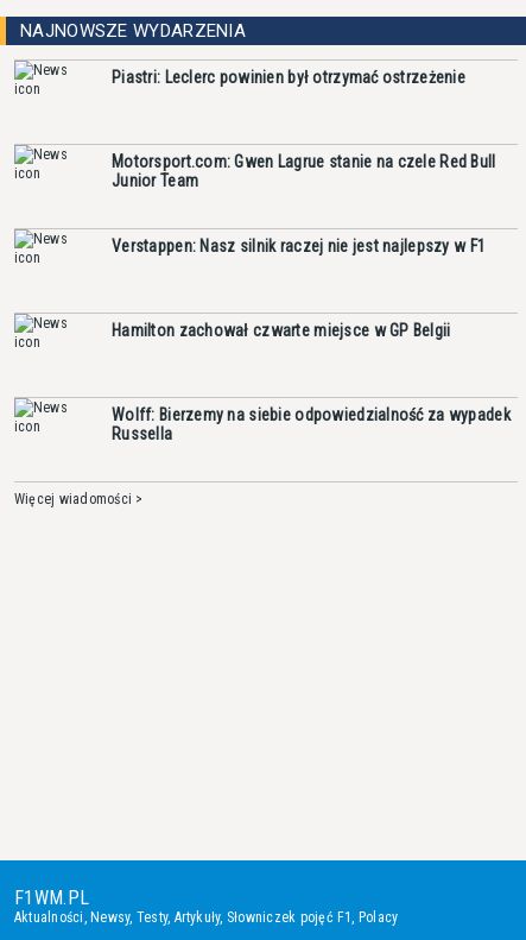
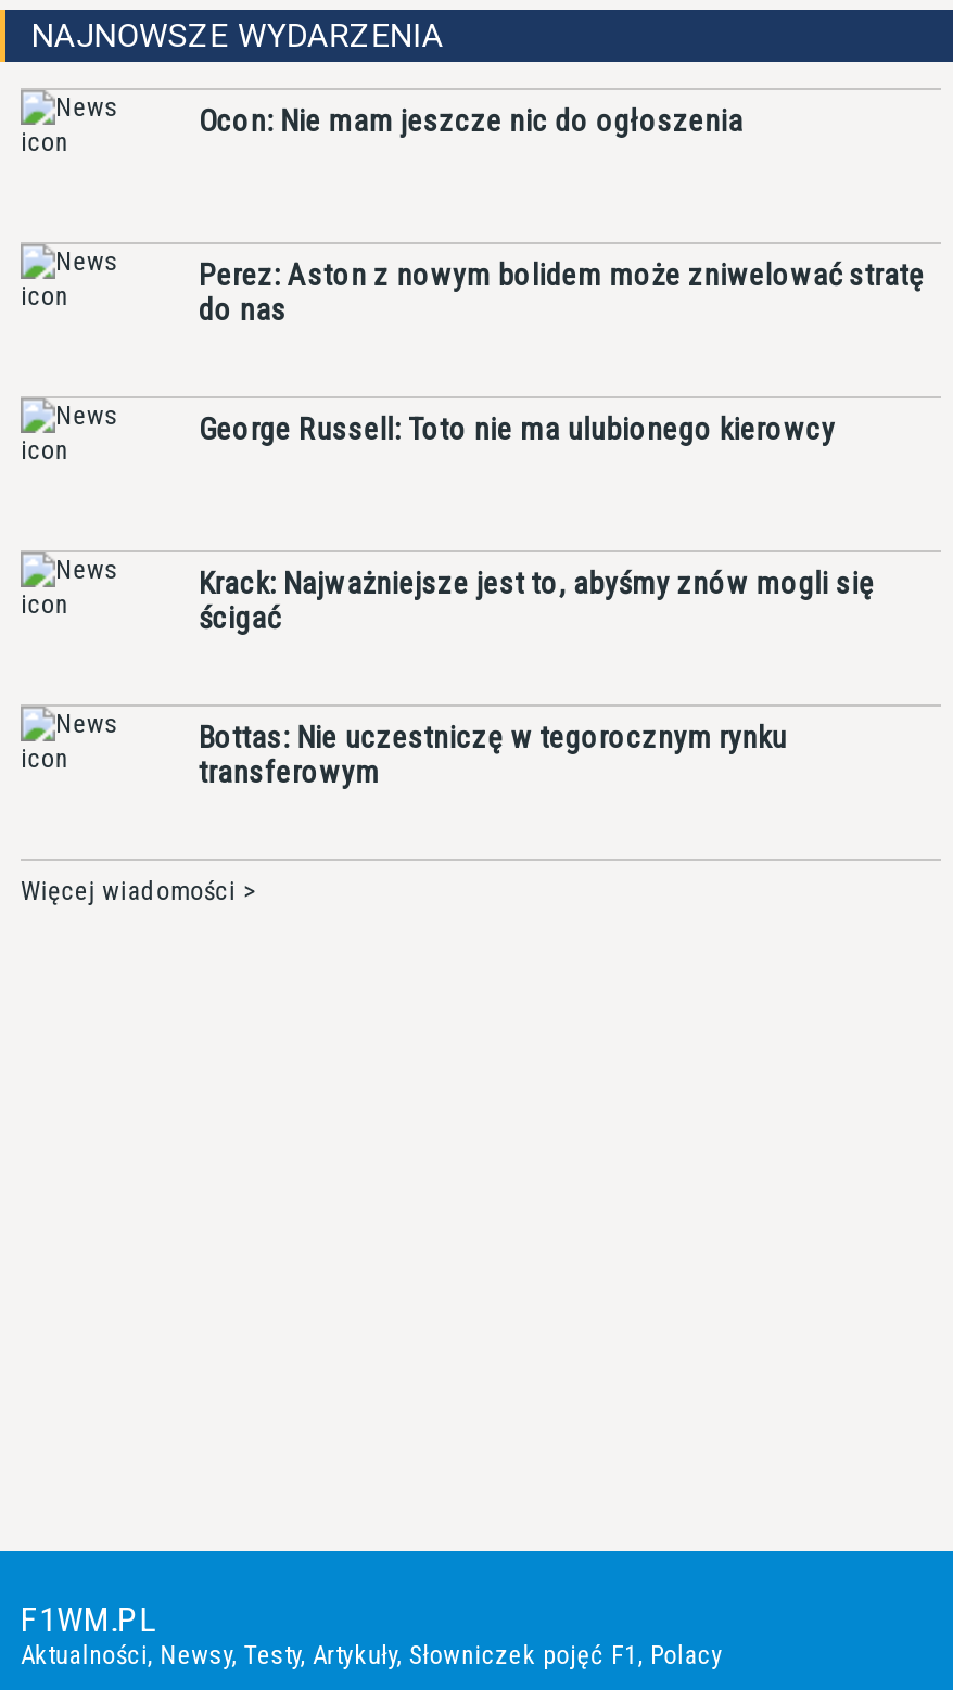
[112,68,465,87] Piastri: Leclerc powinien był otrzymać ostrzeżenie -> [199,103,743,138] Ocon: Nie mam jeszcze nic do ogłoszenia
[112,152,496,190] Motorsport.com: Gwen Lagrue stanie na czele Red Bull | Junior Team -> [199,257,924,327] Perez: Aston z nowym bolidem może zniwelować stratę | do nas
[112,236,486,255] Verstappen: Nasz silnik raczej nie jest najlepszy w F1 -> [199,411,835,446] George Russell: Toto nie ma ulubionego kierowcy
[112,321,451,340] Hamilton zachował czwarte miejsce w GP Belgii -> [199,566,874,635] Krack: Najważniejsze jest to, abyśmy znów mogli się | ścigać
[112,405,510,443] Wolff: Bierzemy na siebie odpowiedzialność za wypadek | Russella -> [199,720,787,789] Bottas: Nie uczestniczę w tegorocznym rynku | transferowym

